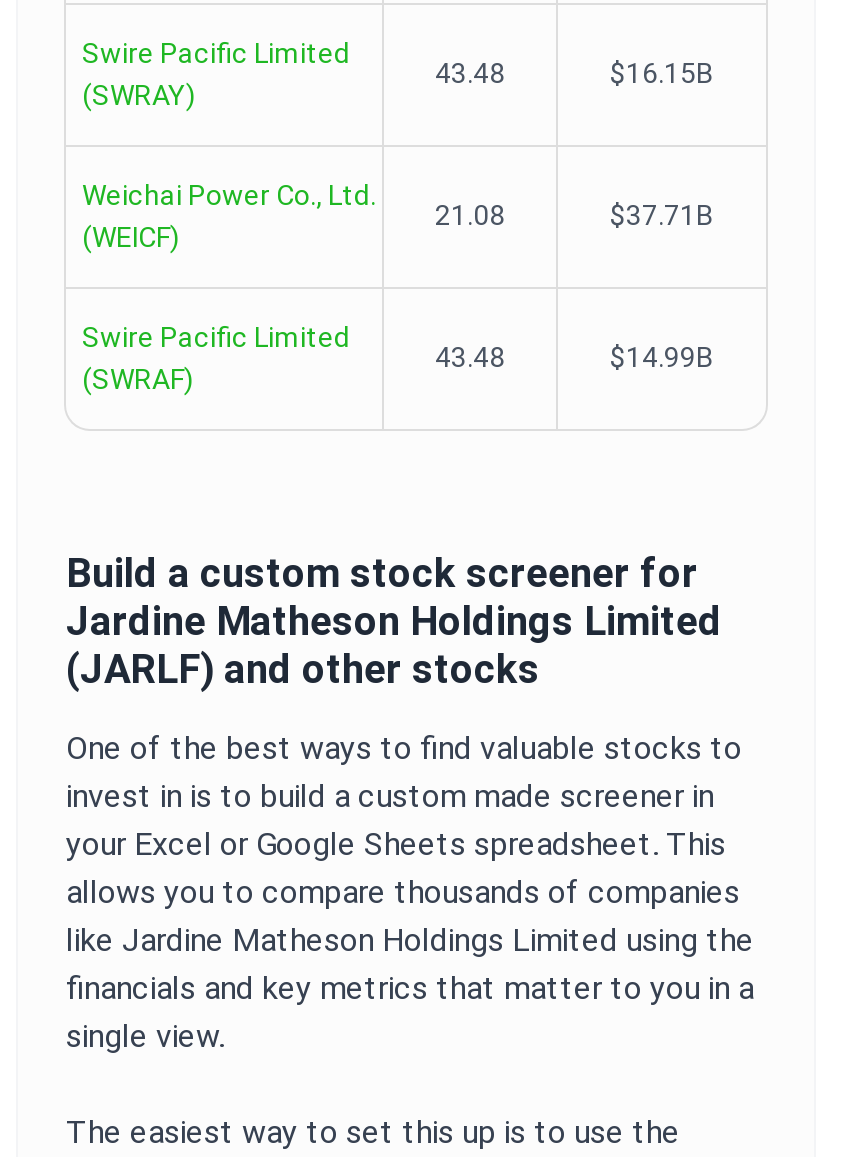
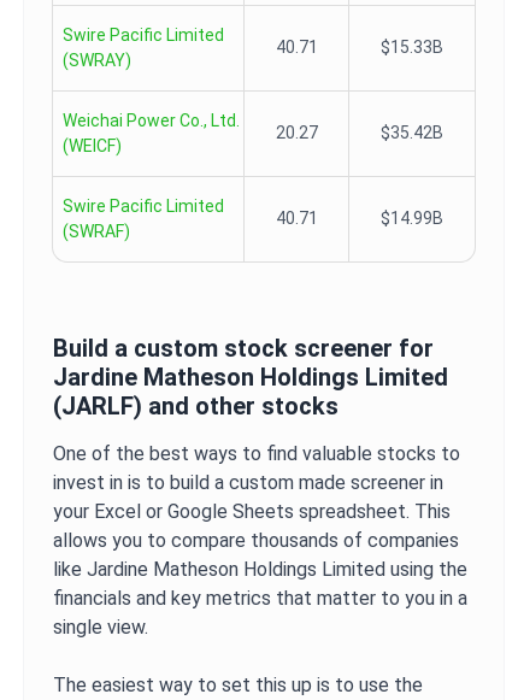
[435,57,714,89] 43.48 | $16.15B -> [275,37,443,57] 40.71 | $15.33B
[435,199,714,231] 21.08 | $37.71B -> [275,123,443,142] 20.27 | $35.42B
[435,341,505,373] 43.48 -> [275,208,317,228] 40.71

